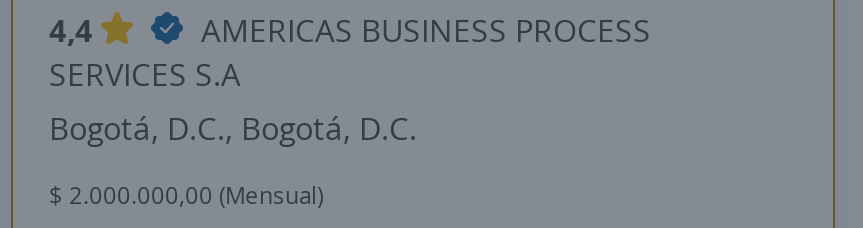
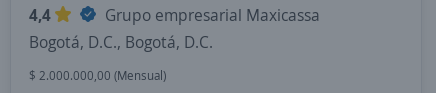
[49,8,651,96] AMERICAS BUSINESS PROCESS | SERVICES S.A -> [101,4,320,26] Grupo empresarial Maxicassa

